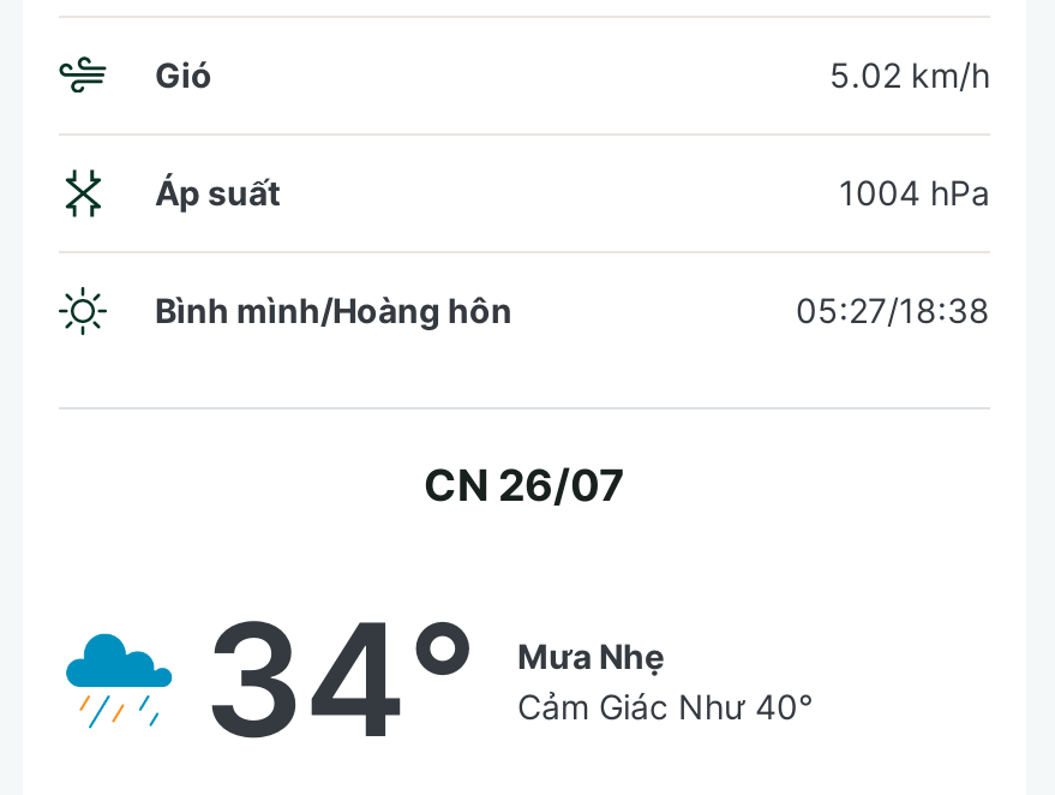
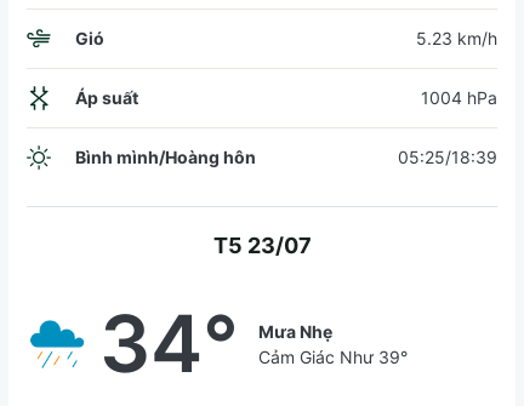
[829,53,990,94] 5.02 km/h -> [416,27,497,48] 5.23 km/h
[796,288,990,329] 05:27/18:38 -> [398,146,497,167] 05:25/18:39
[424,459,625,509] CN 26/07 -> [213,232,311,258] T5 23/07
[203,585,813,775] 34° Cảm Giác Như 40° Mưa Nhẹ -> [99,296,408,392] 34° Cảm Giác Như 39° Mưa Nhẹ

